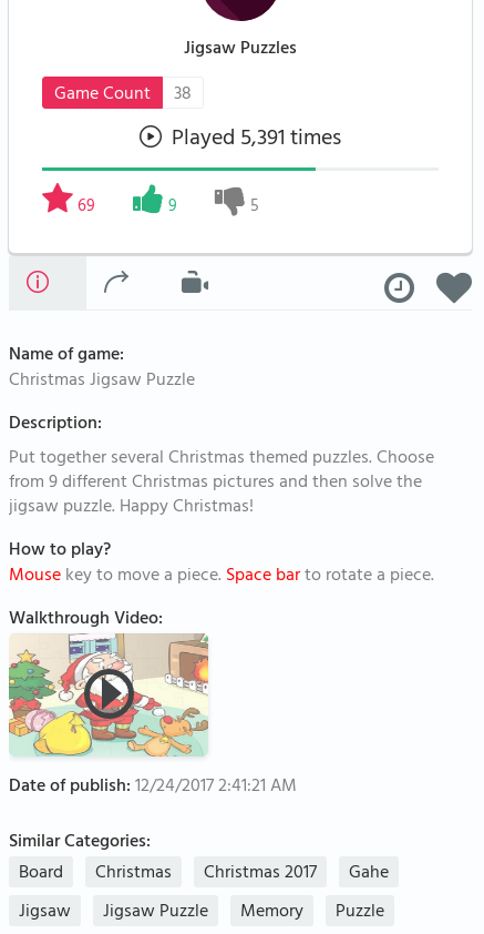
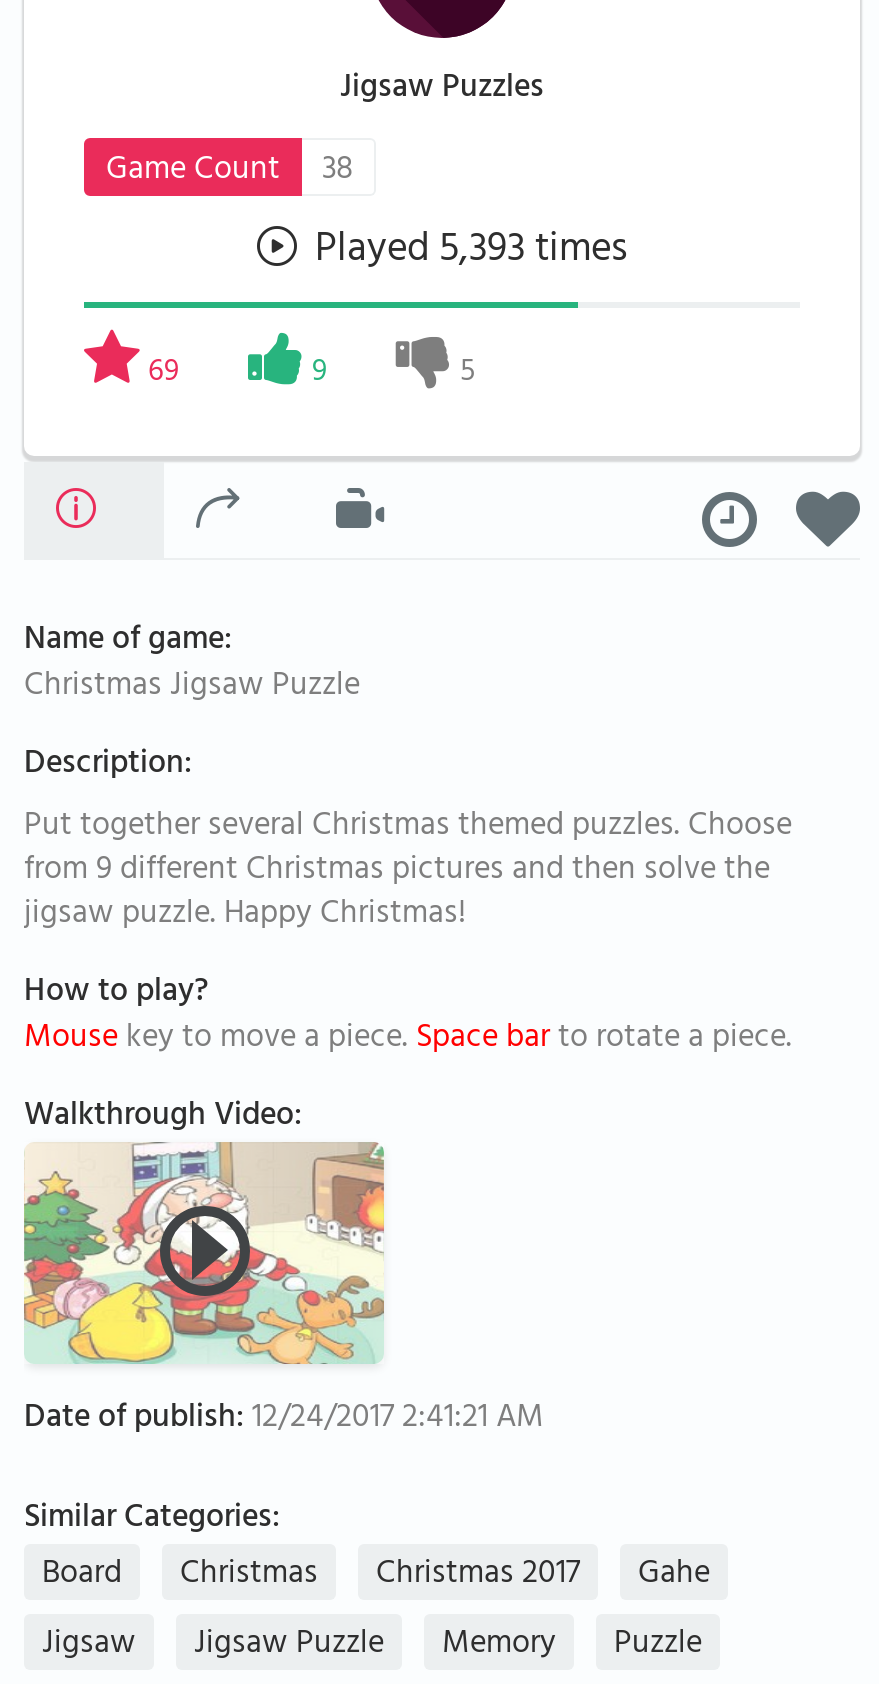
[166,120,341,161] Played 5,391 times -> [305,216,627,290] Played 5,393 times

